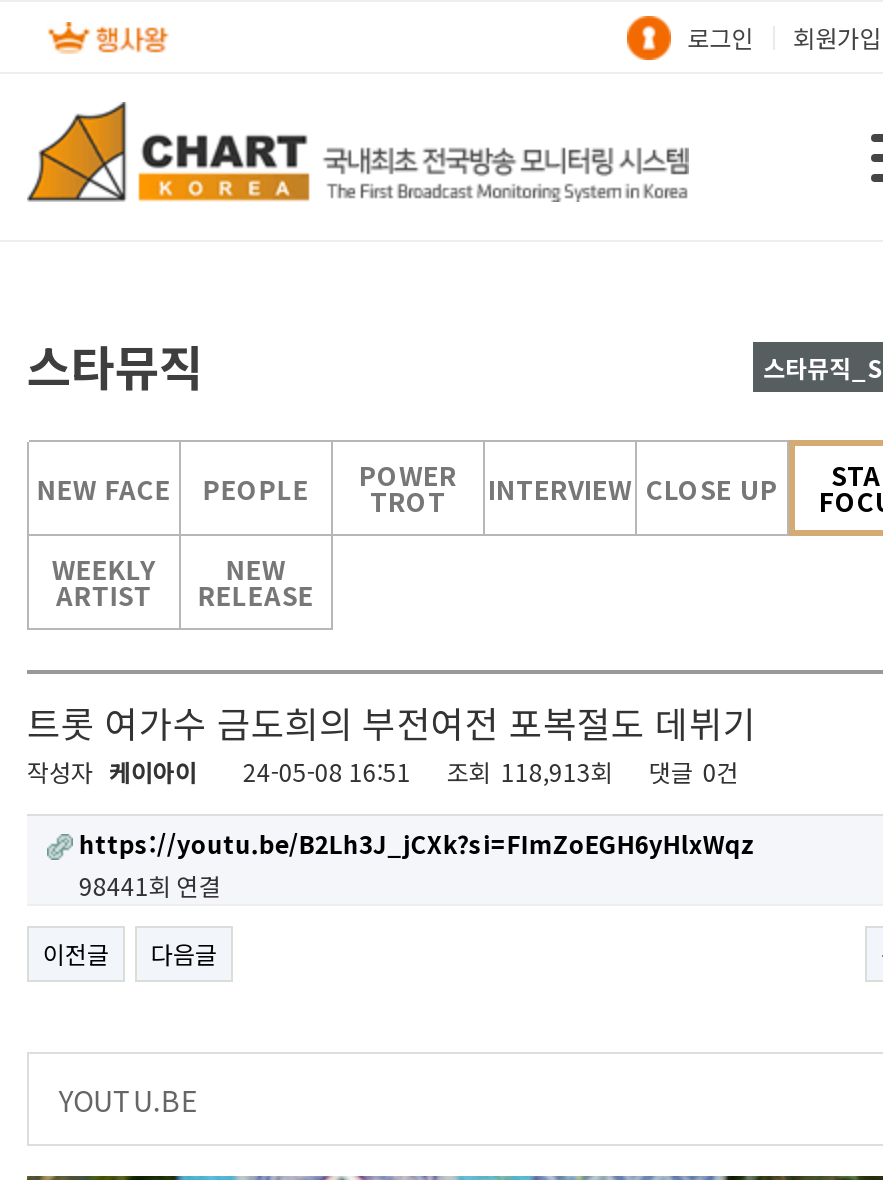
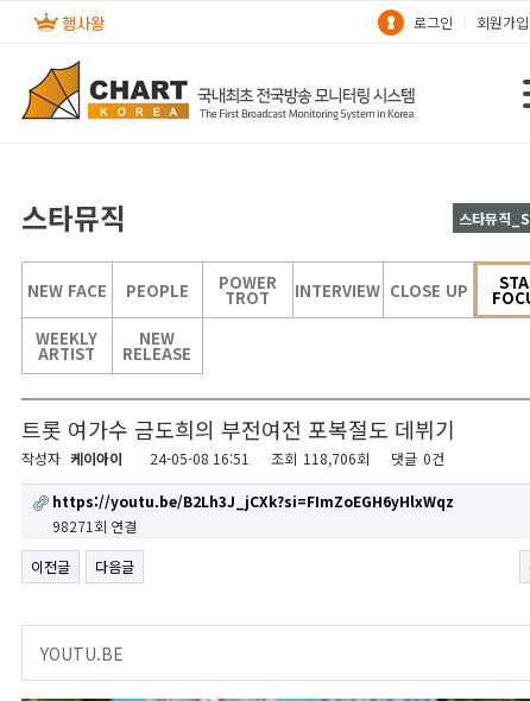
[27,754,739,788] 작성자 케이아이 24-05-08 16:51 조회 118,913회 댓글 0건 -> [21,448,444,468] 작성자 케이아이 24-05-08 16:51 조회 118,706회 댓글 0건
[79,868,221,902] 98441회 연결 -> [52,516,137,536] 98271회 연결

